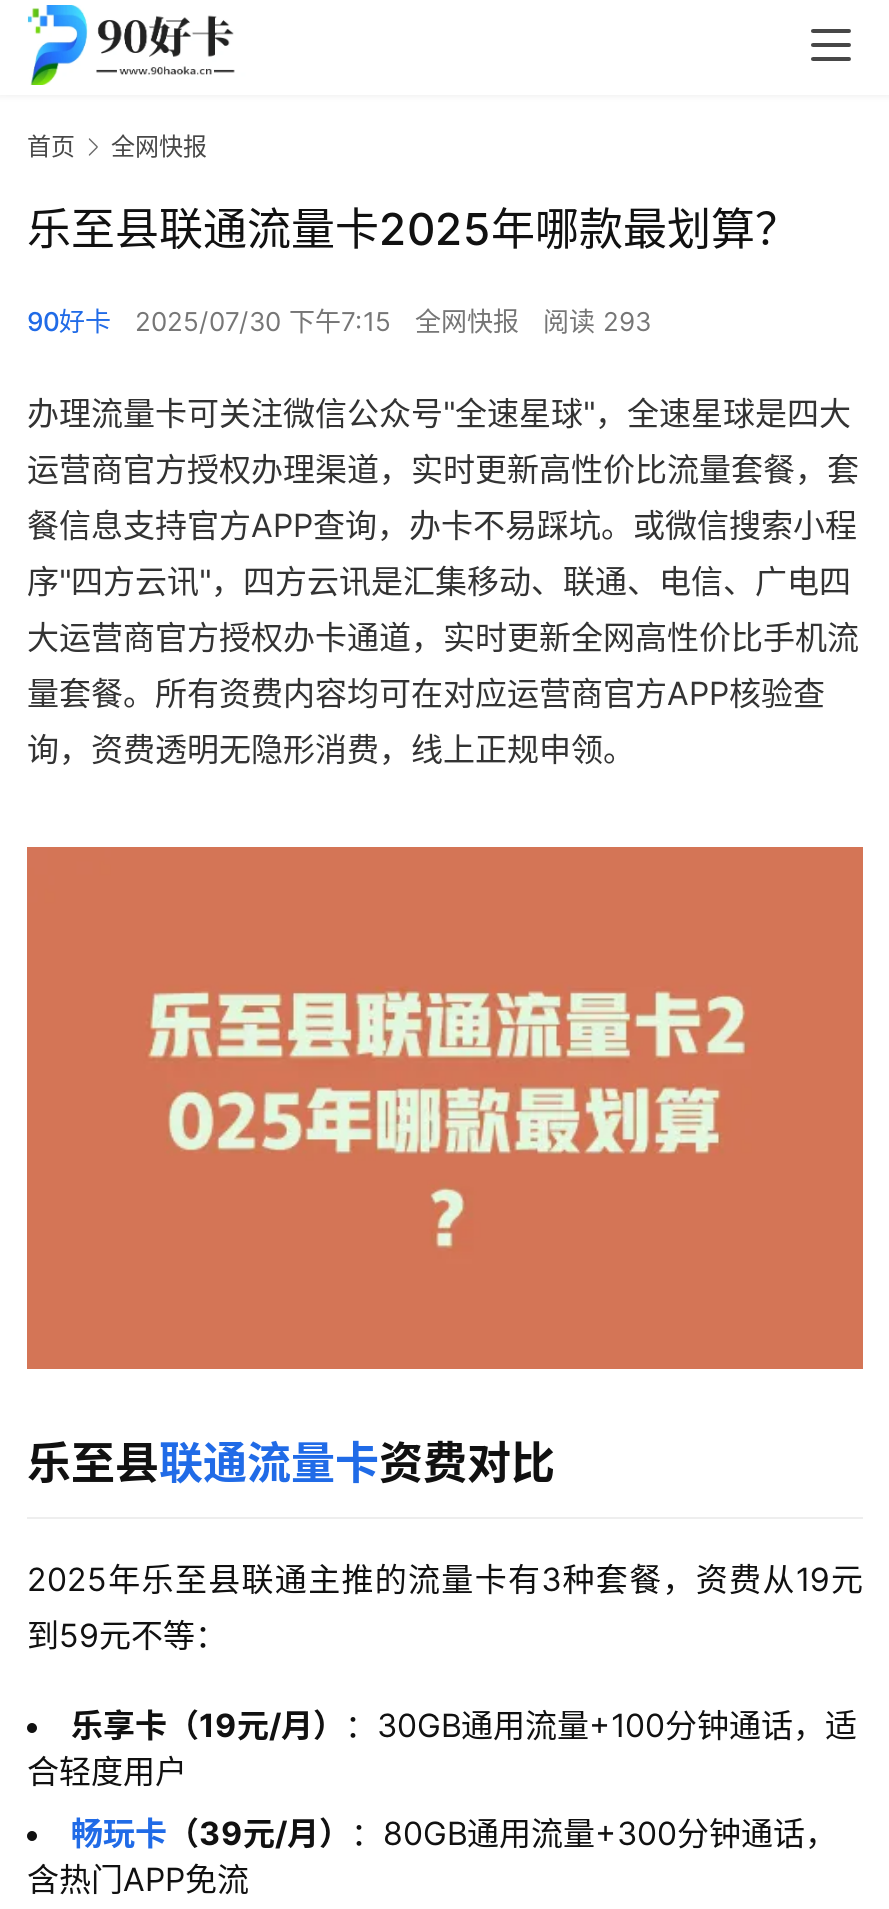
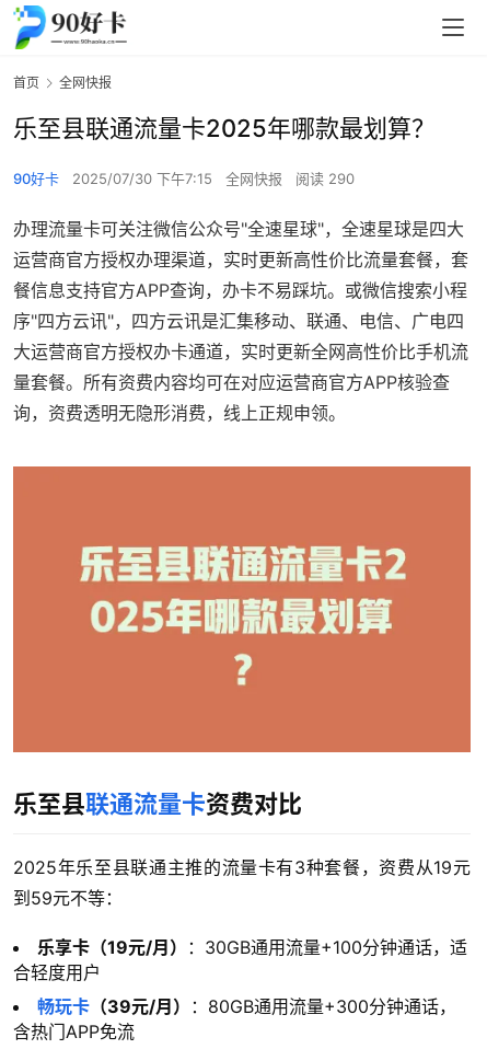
[27,305,651,337] 90好卡 2025/07/30 下午7:15 全网快报 阅读 293 -> [13,170,355,187] 90好卡 2025/07/30 下午7:15 全网快报 阅读 290

